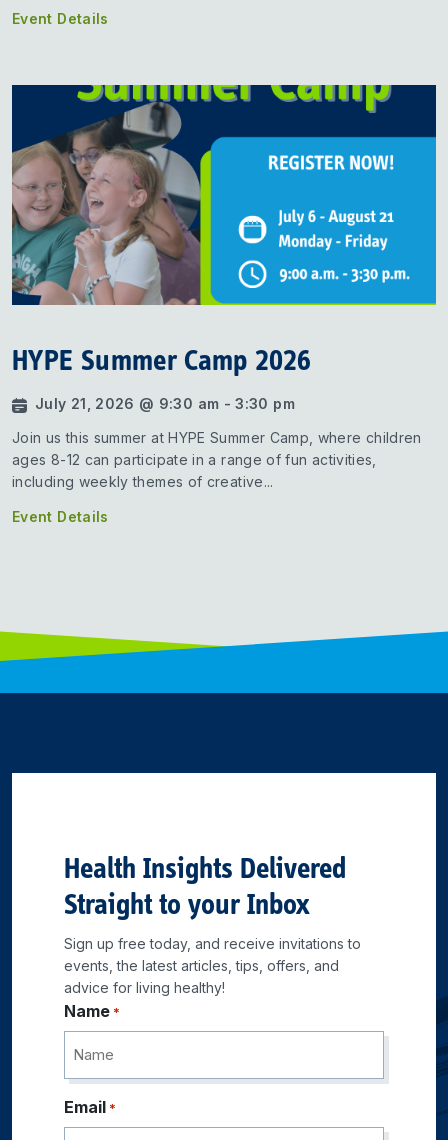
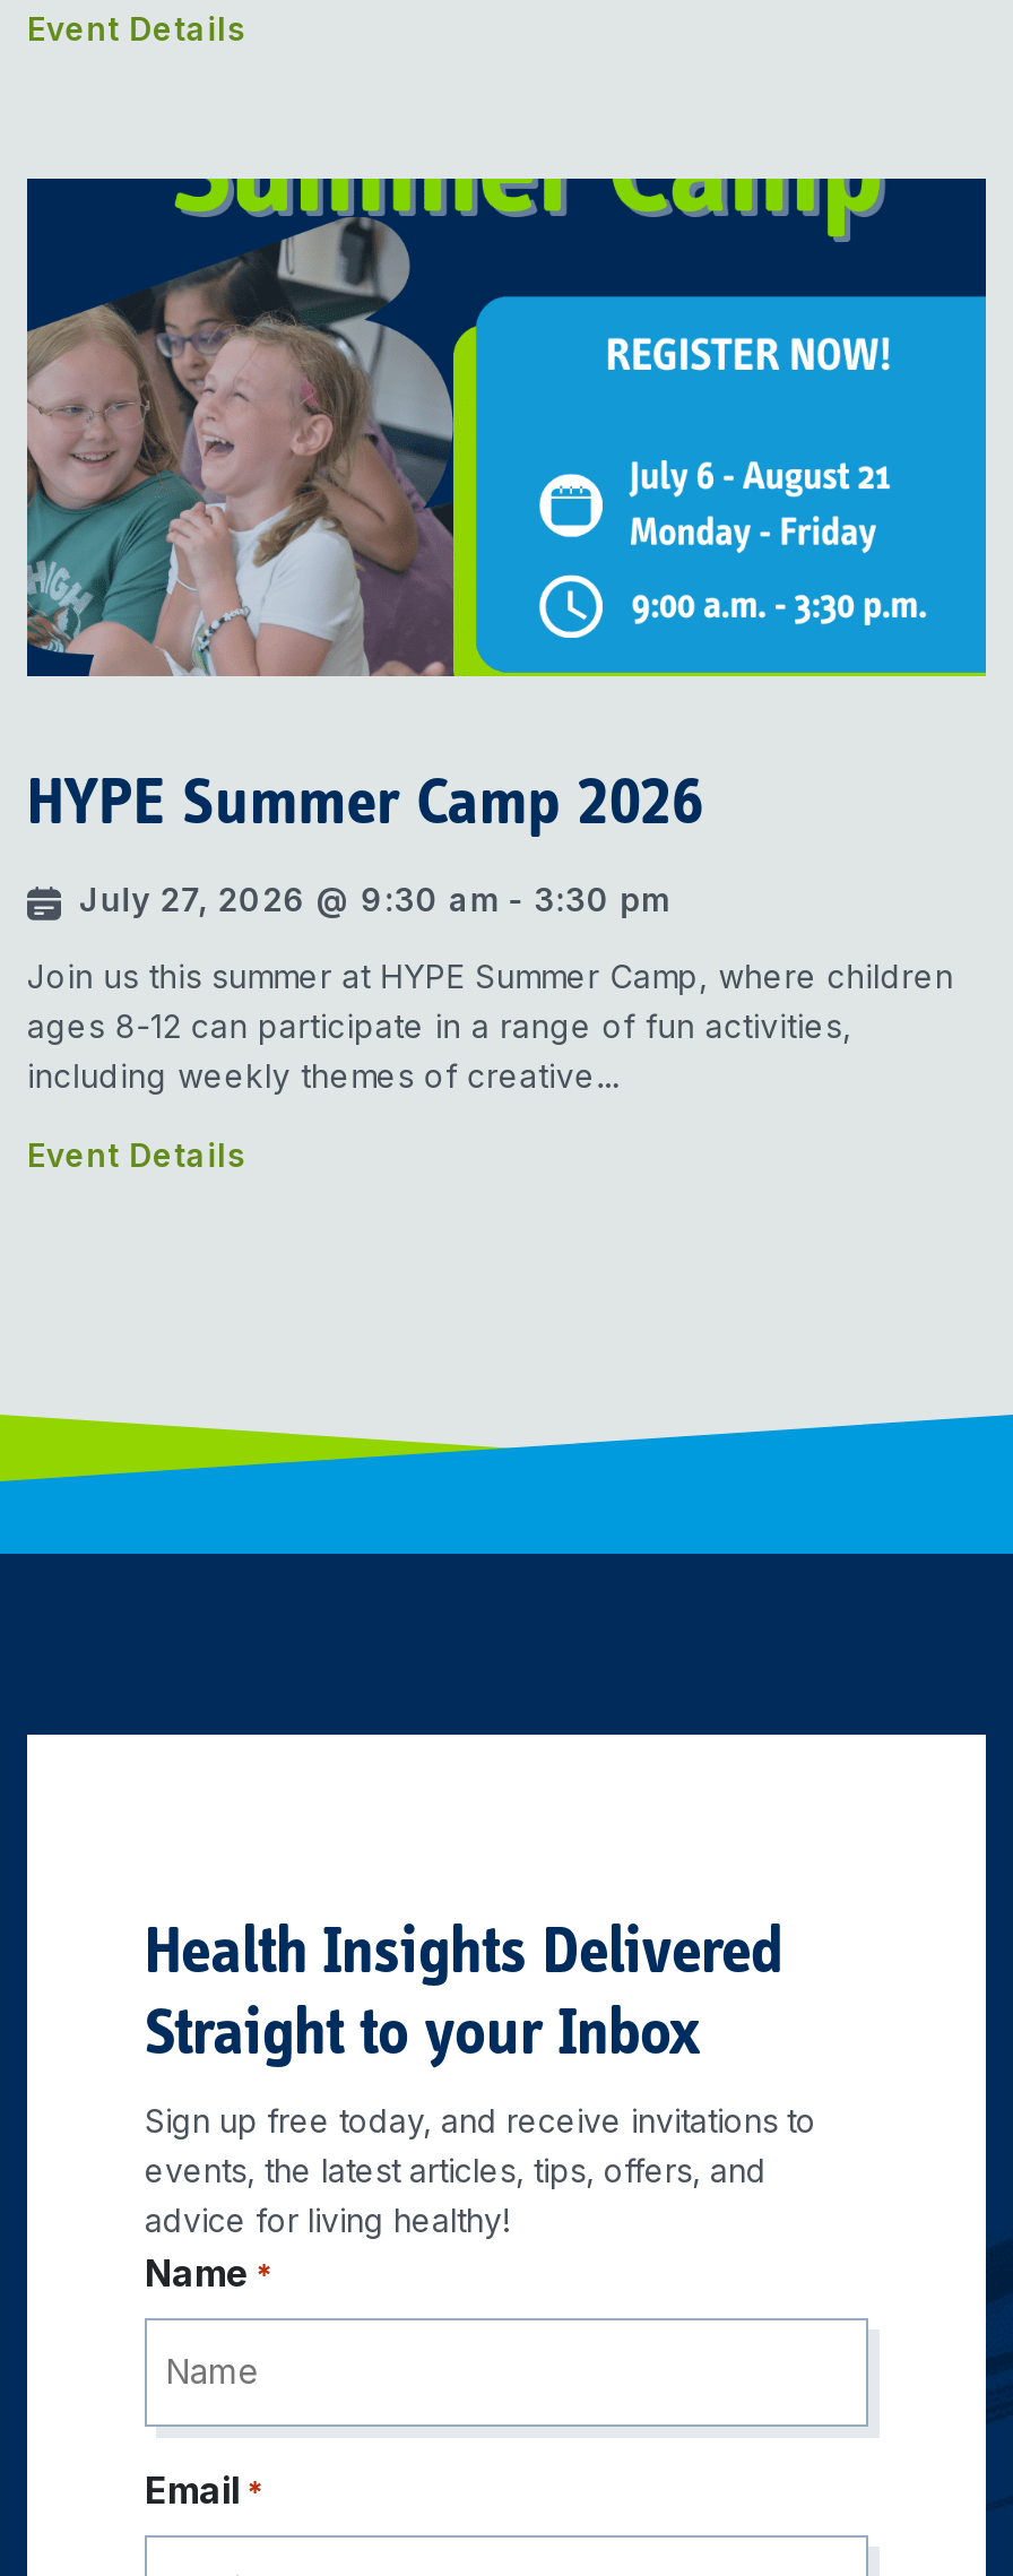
[35,395,295,412] July 21, 2026 @ 9:30 am - 3:30 pm -> [79,880,669,919] July 27, 2026 @ 9:30 am - 3:30 pm

